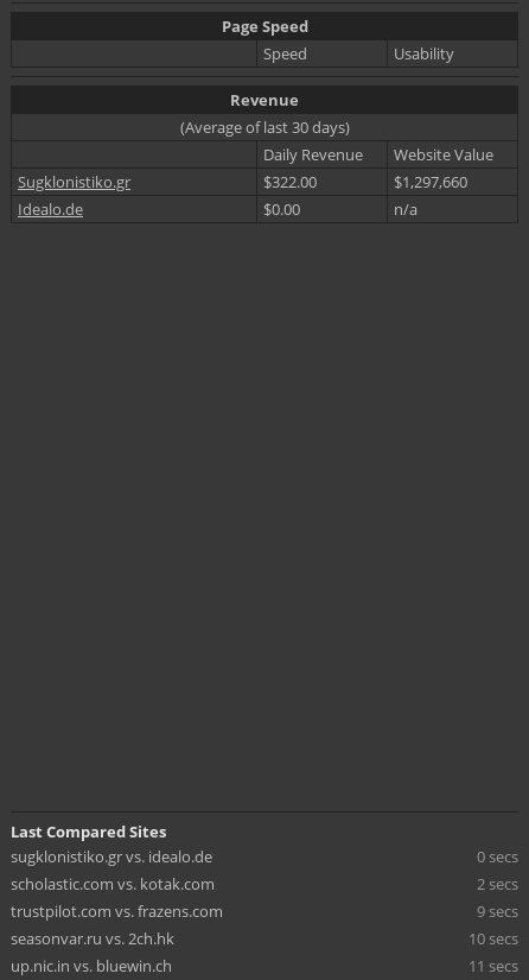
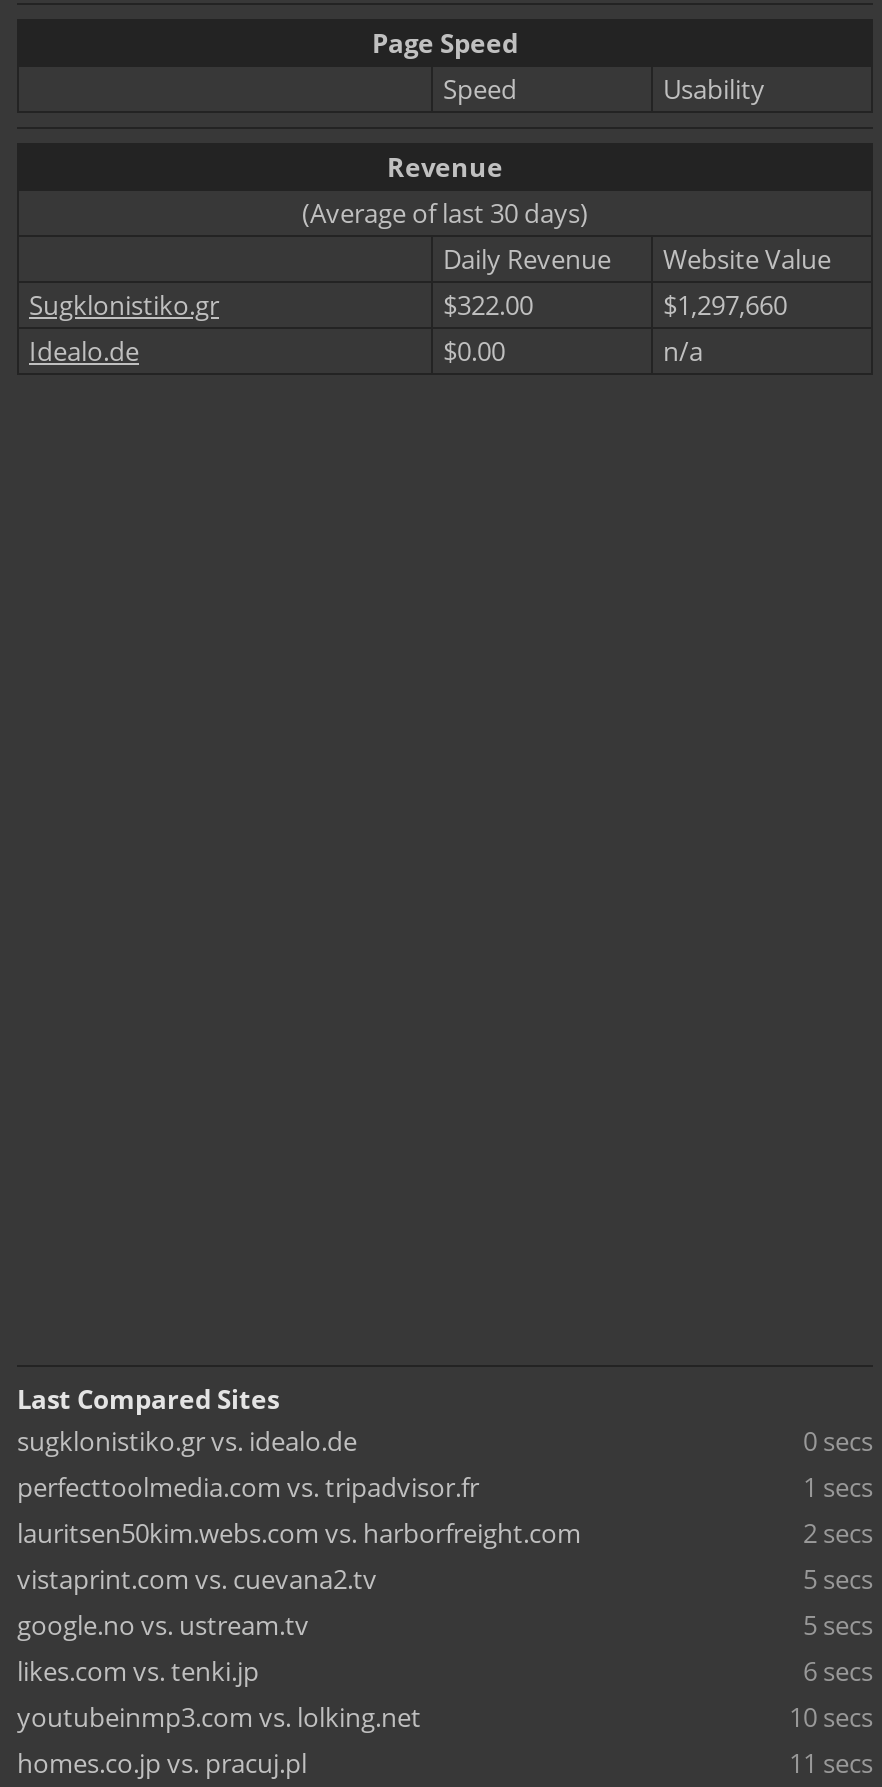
[11,873,215,894] scholastic.com vs. kotak.com -> [17,1468,873,1550] perfecttoolmedia.com vs. tripadvisor.fr | 1 secs | lauritsen50kim.webs.com vs. harborfreight.com
[11,900,518,949] trustpilot.com vs. frazens.com | 9 secs | seasonvar.ru vs. 2ch.hk -> [17,1560,873,1734] vistaprint.com vs. cuevana2.tv | 5 secs | google.no vs. ustream.tv | 5 secs | likes.com vs. tenki.jp | 6 secs | youtubeinmp3.com vs. lolking.net
[11,955,172,976] up.nic.in vs. bluewin.ch -> [17,1744,307,1780] homes.co.jp vs. pracuj.pl

